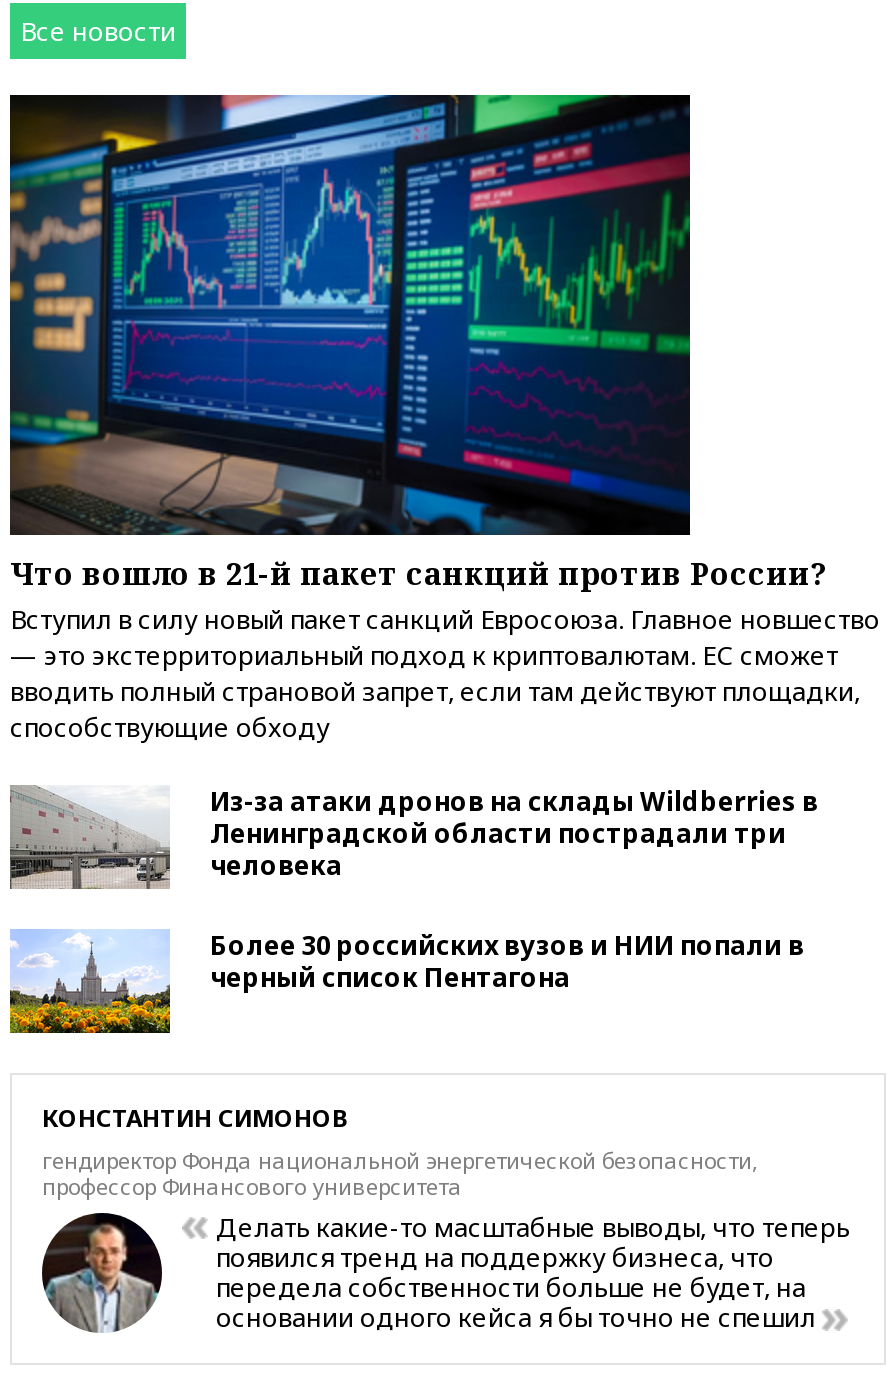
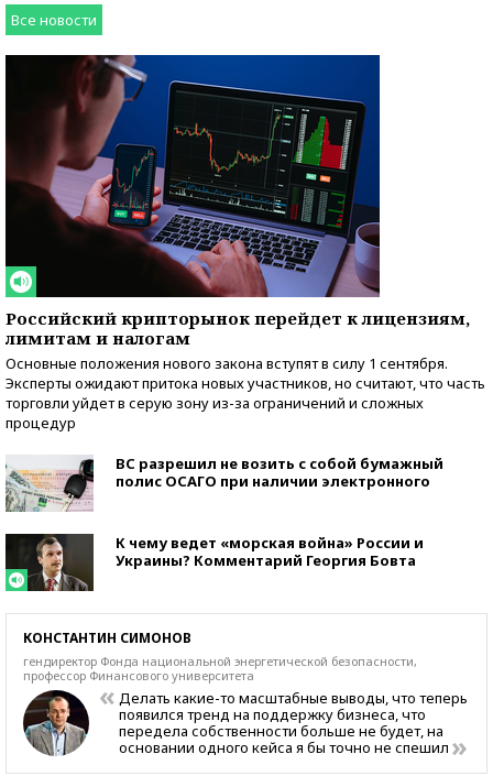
[8,93,880,744] [image] | Что вошло в 21-й пакет санкций против России? | Вступил в силу новый пакет санкций Евросоюза. Главное новшество | — это экстерриториальный подход к криптовалютам. ЕС сможет | вводить полный страновой запрет, если там действуют площадки, | способствующие обходу -> [4,54,485,432] [image] | Российский крипторынок перейдет к лицензиям, | лимитам и налогам | Основные положения нового закона вступят в силу 1 сентября. | Эксперты ожидают притока новых участников, но считают, что часть | торговли уйдет в серую зону из-за ограничений и сложных | процедур
[10,782,818,889] [image] | Из-за атаки дронов на склады Wildberries в | Ленинградской области пострадали три | человека -> [6,453,443,512] [image] | ВС разрешил не возить с собой бумажный | полис ОСАГО при наличии электронного
[8,926,804,1035] [image] | Более 30 российских вузов и НИИ попали в | черный список Пентагона -> [4,532,424,592] [image] | К чему ведет «морская война» России и | Украины? Комментарий Георгия Бовта

